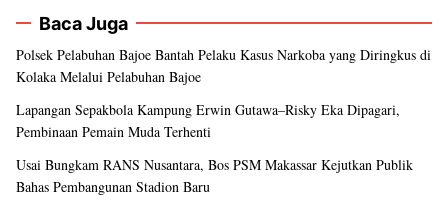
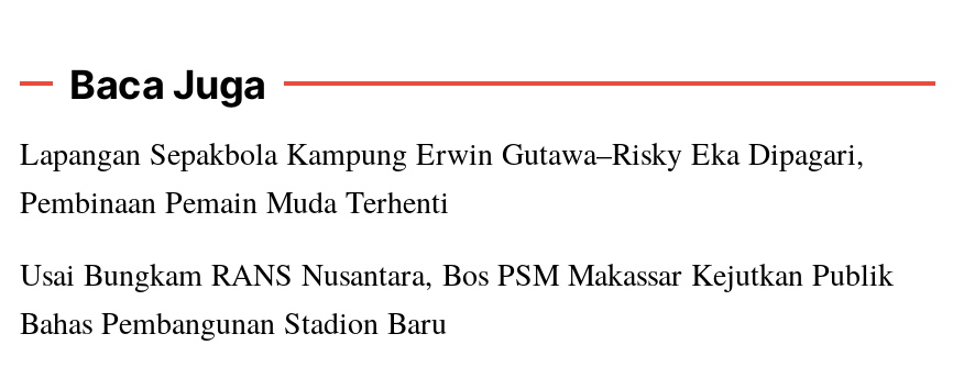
[16,45,431,86] Polsek Pelabuhan Bajoe Bantah Pelaku Kasus Narkoba yang Diringkus di | Kolaka Melalui Pelabuhan Bajoe -> none

